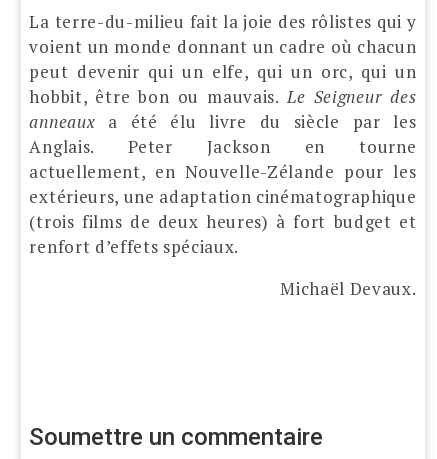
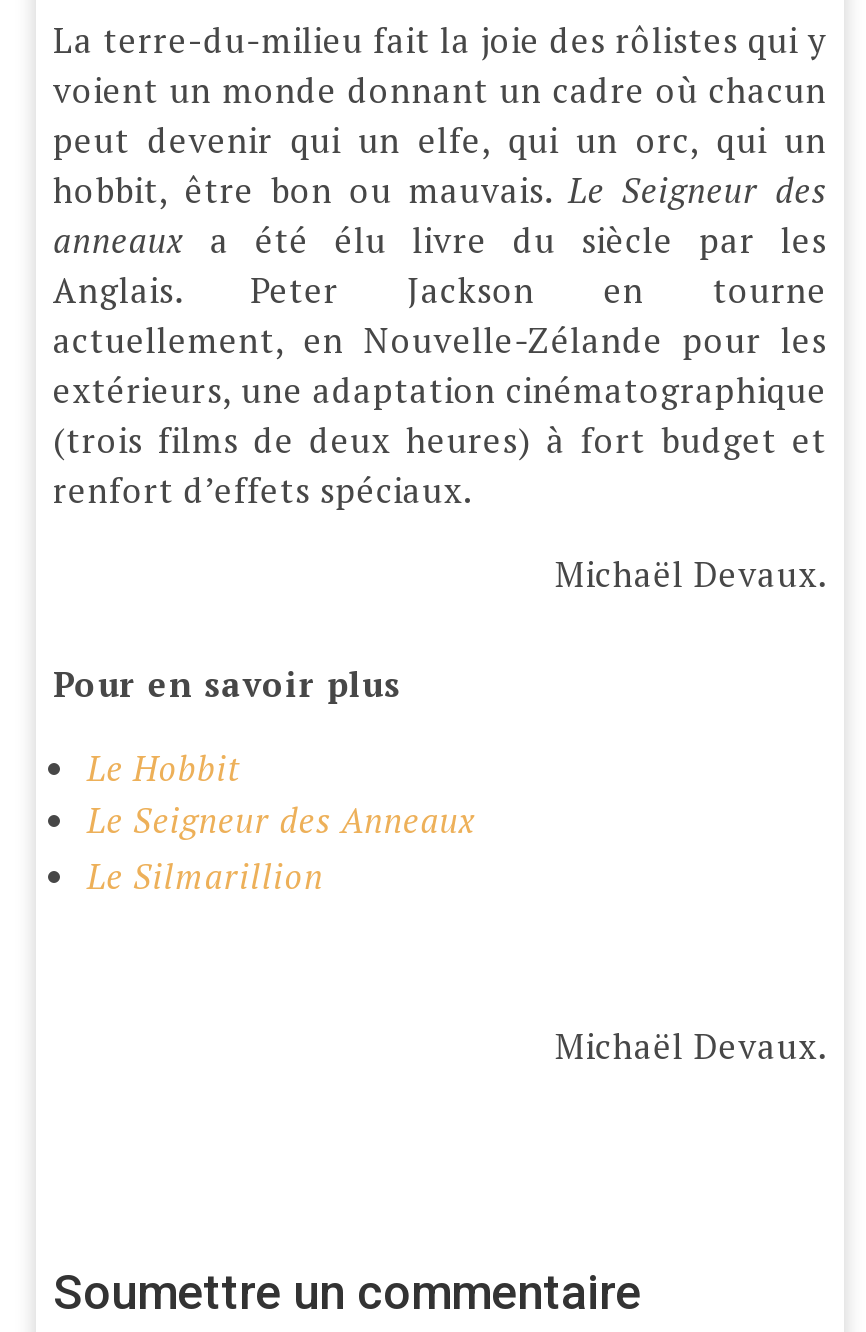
none -> [53,661,476,899] Pour en savoir plus | Le Hobbit | Le Seigneur des Anneaux | Le Silmarillion
none -> [555,1023,827,1069] Michaël Devaux.

